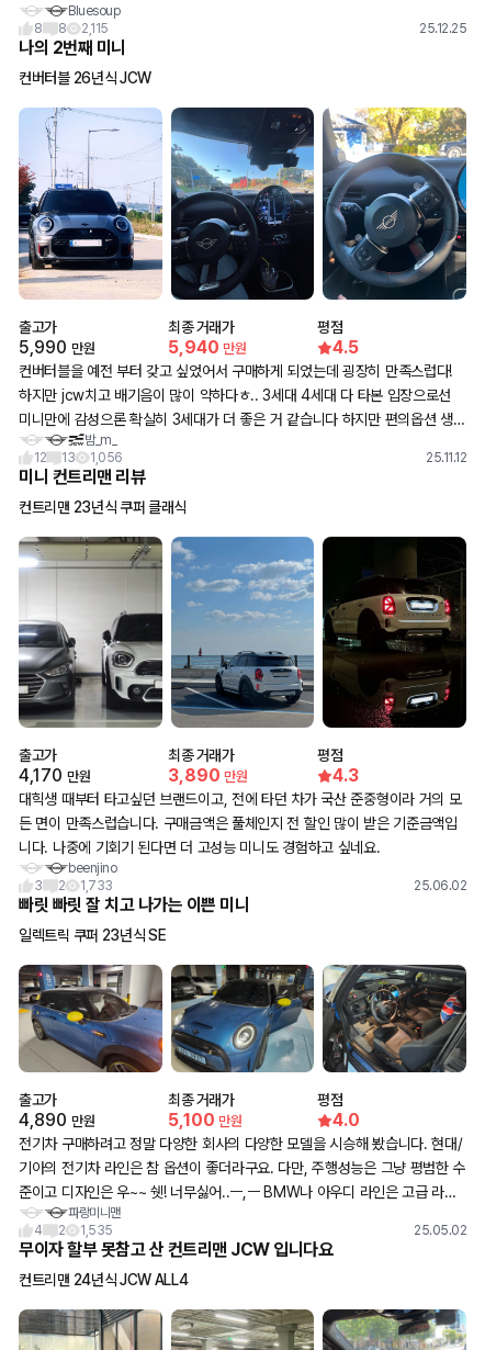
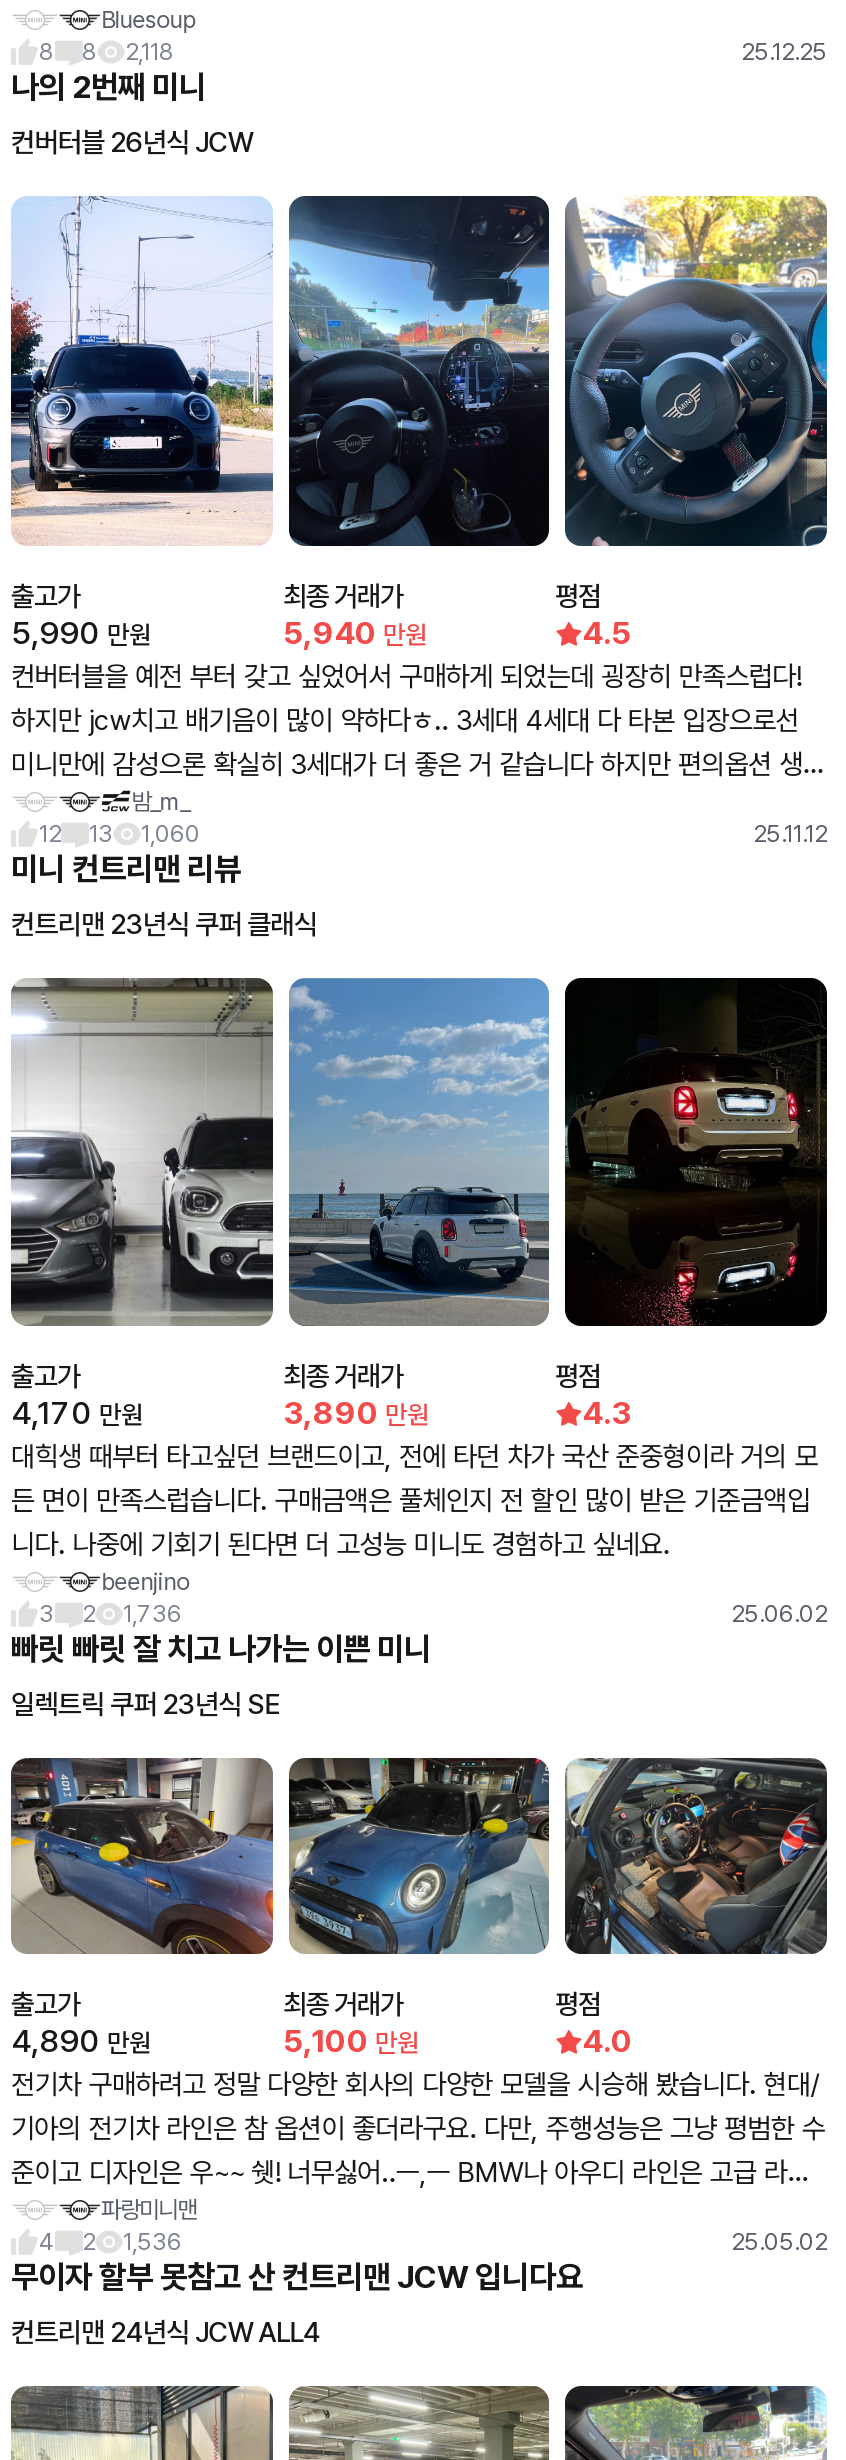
[34,21,108,37] 8 8 2,115 -> [39,39,174,67] 8 8 2,118
[34,449,122,465] 12 13 1,056 -> [39,819,200,847] 12 13 1,060
[34,878,112,893] 3 2 1,733 -> [39,1599,182,1627] 3 2 1,736
[34,1222,112,1237] 4 2 1,535 -> [39,2227,182,2255] 4 2 1,536

